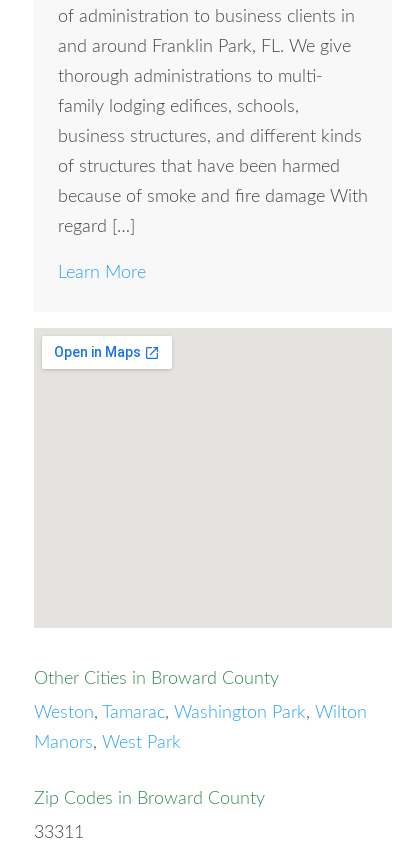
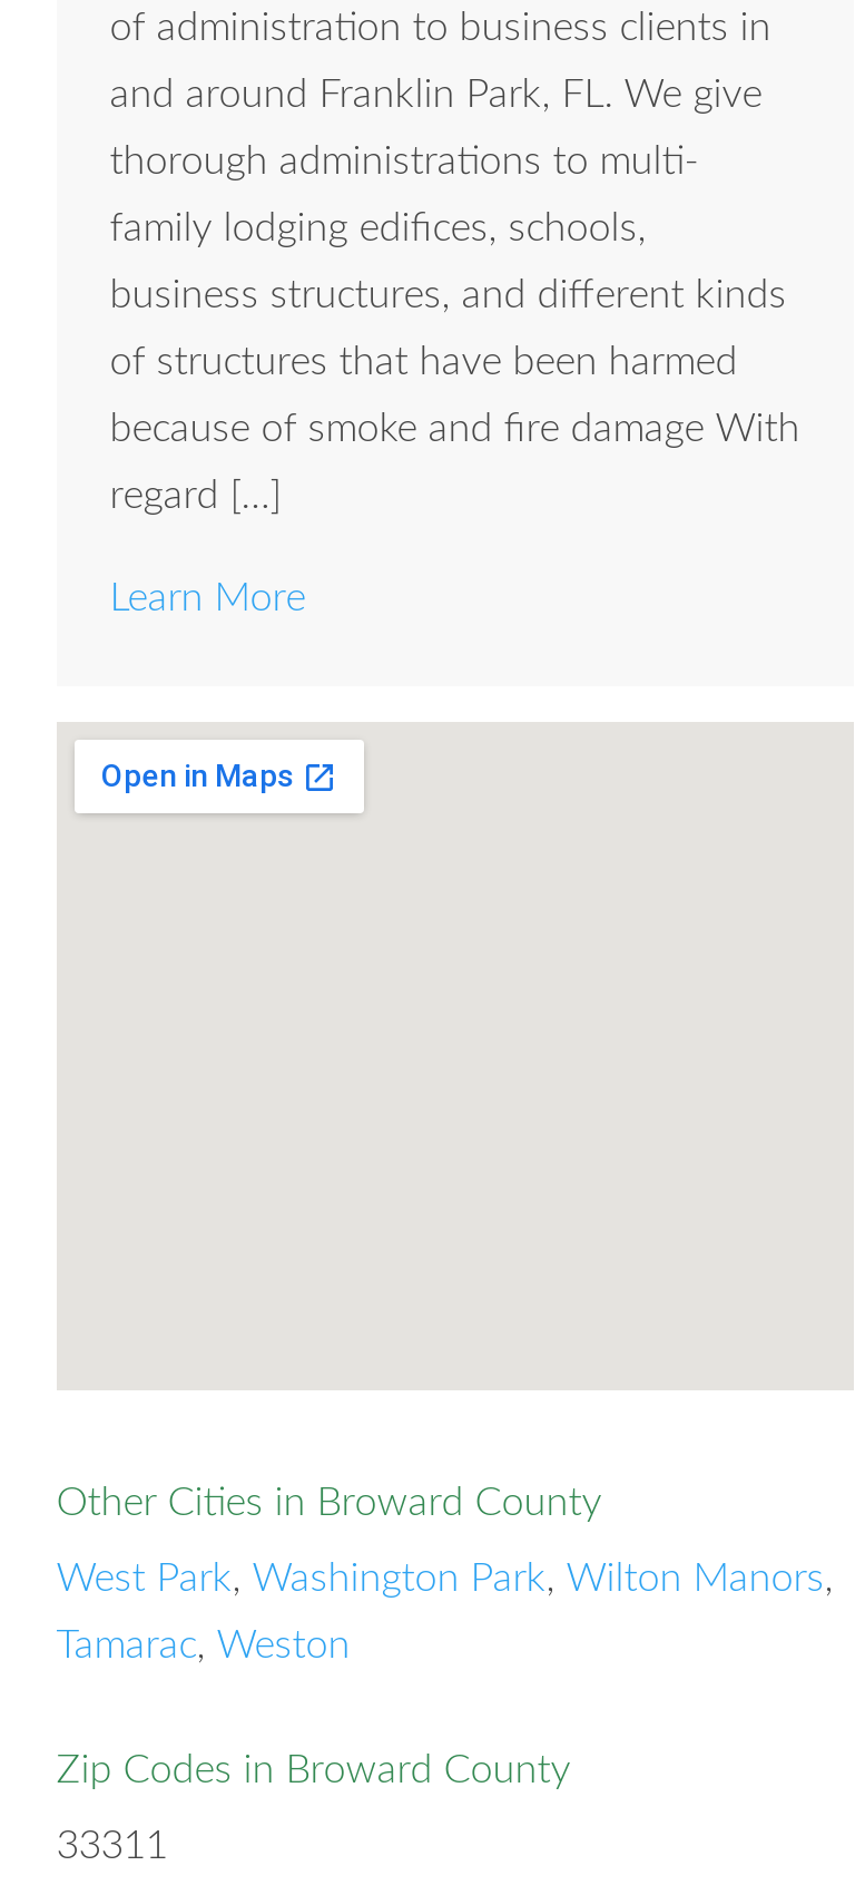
[34,704,367,722] Weston, Tamarac, Washington Park, Wilton -> [56,1560,833,1600] West Park, Washington Park, Wilton Manors,
[34,734,181,752] Manors, West Park -> [56,1627,350,1667] Tamarac, Weston

